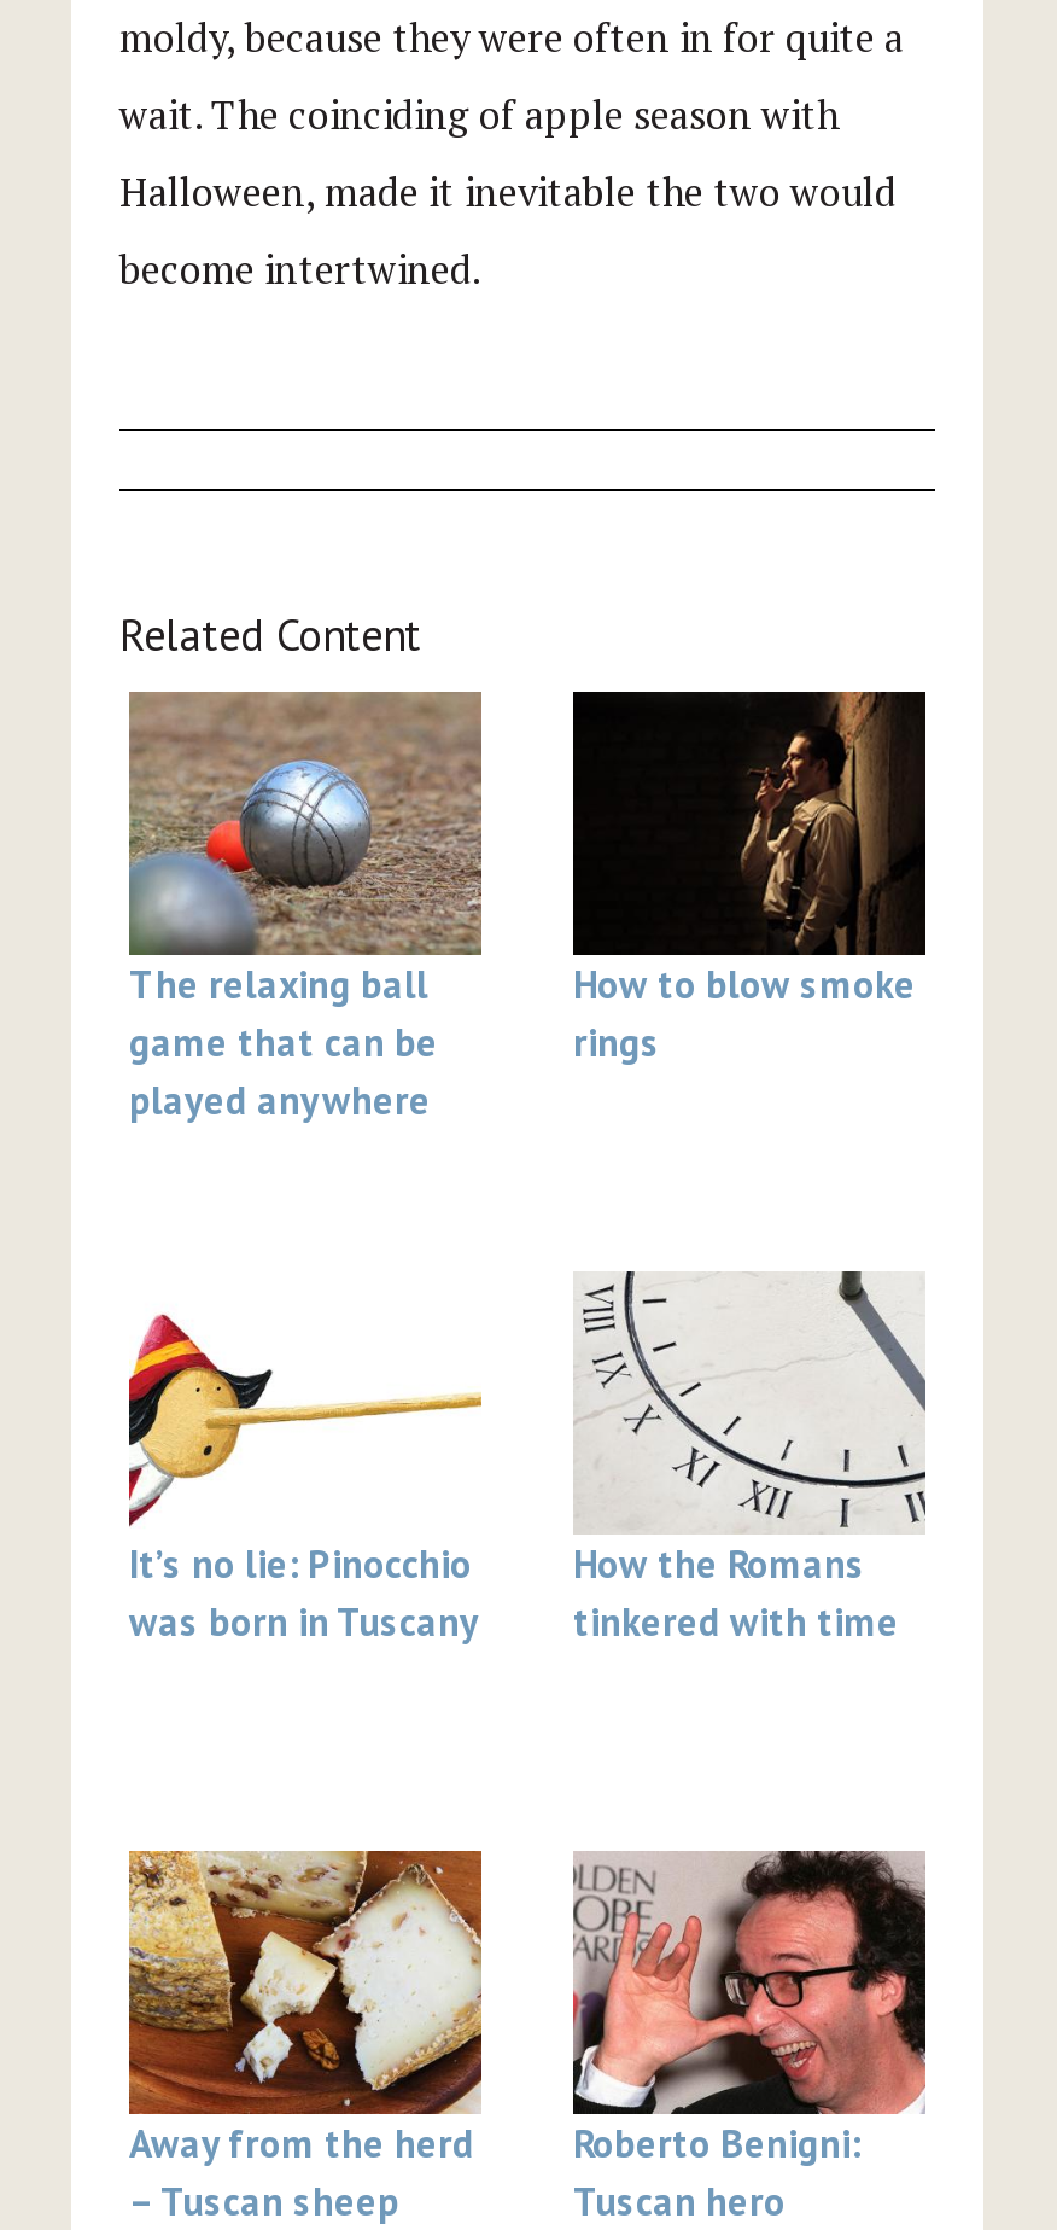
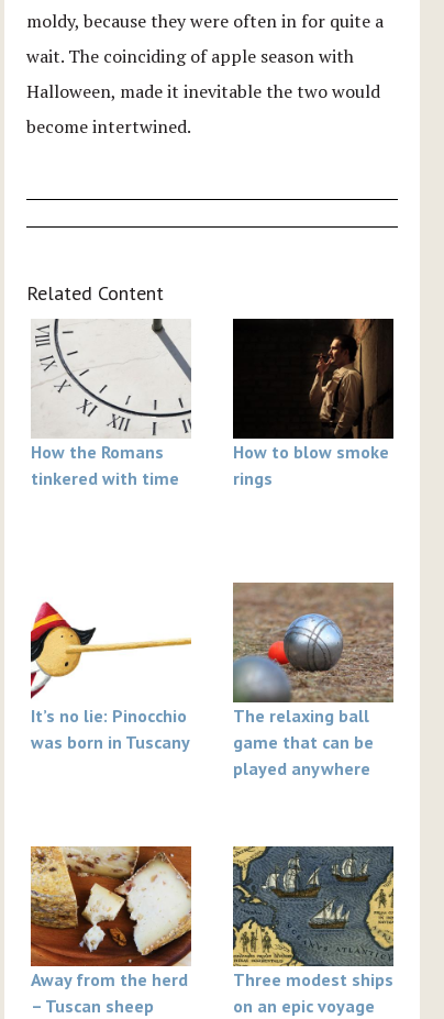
moved [129,692,484,1125] -> [233,583,395,780]: [image] | The relaxing ball | game that can be | played anywhere
moved [573,1269,925,1646] -> [31,318,191,489]: [image] | How the Romans | tinkered with time
[571,1851,928,2226] [image] | Roberto Benigni: | Tuscan hero -> [232,845,395,1017] [image] | Three modest ships | on an epic voyage

